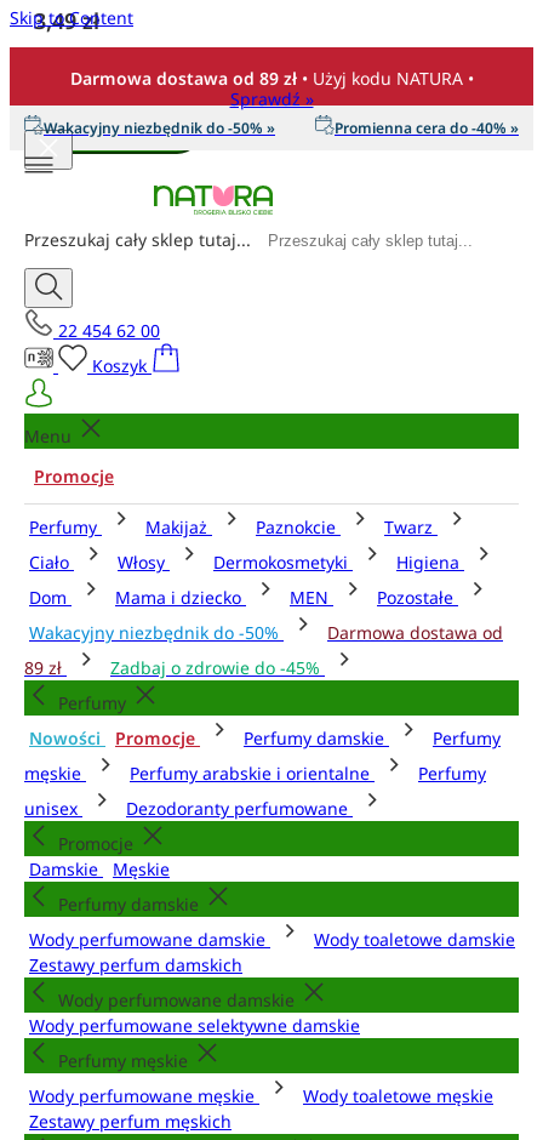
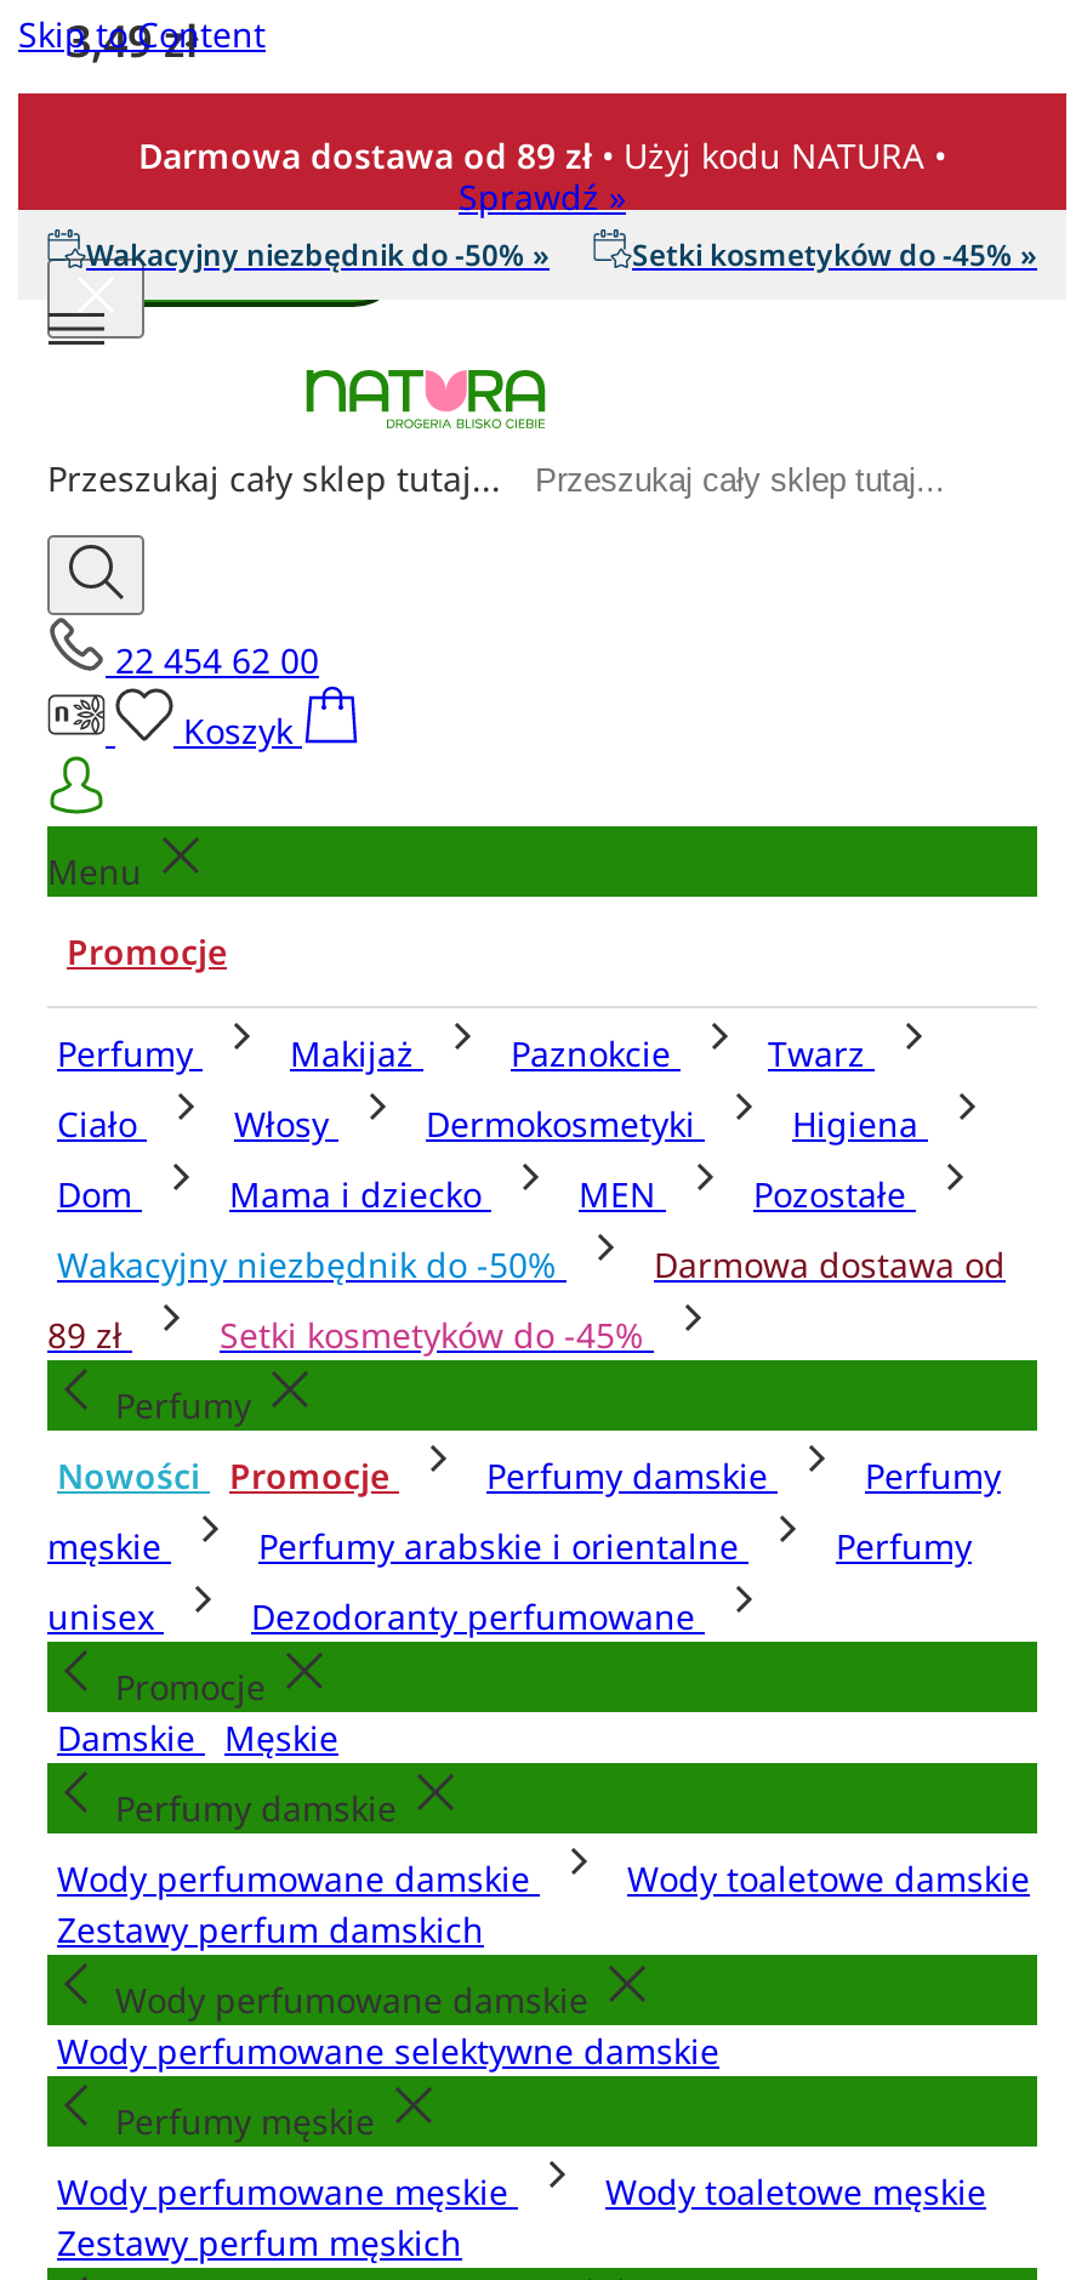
[335,117,519,138] Promienna cera do -40% » -> [632,233,1037,274] Setki kosmetyków do -45% »
[110,656,325,679] Zadbaj o zdrowie do -45% -> [220,1312,654,1358] Setki kosmetyków do -45%

